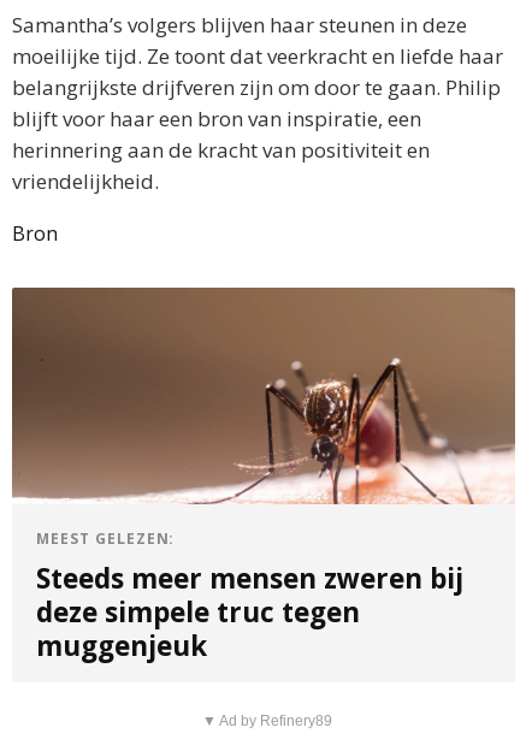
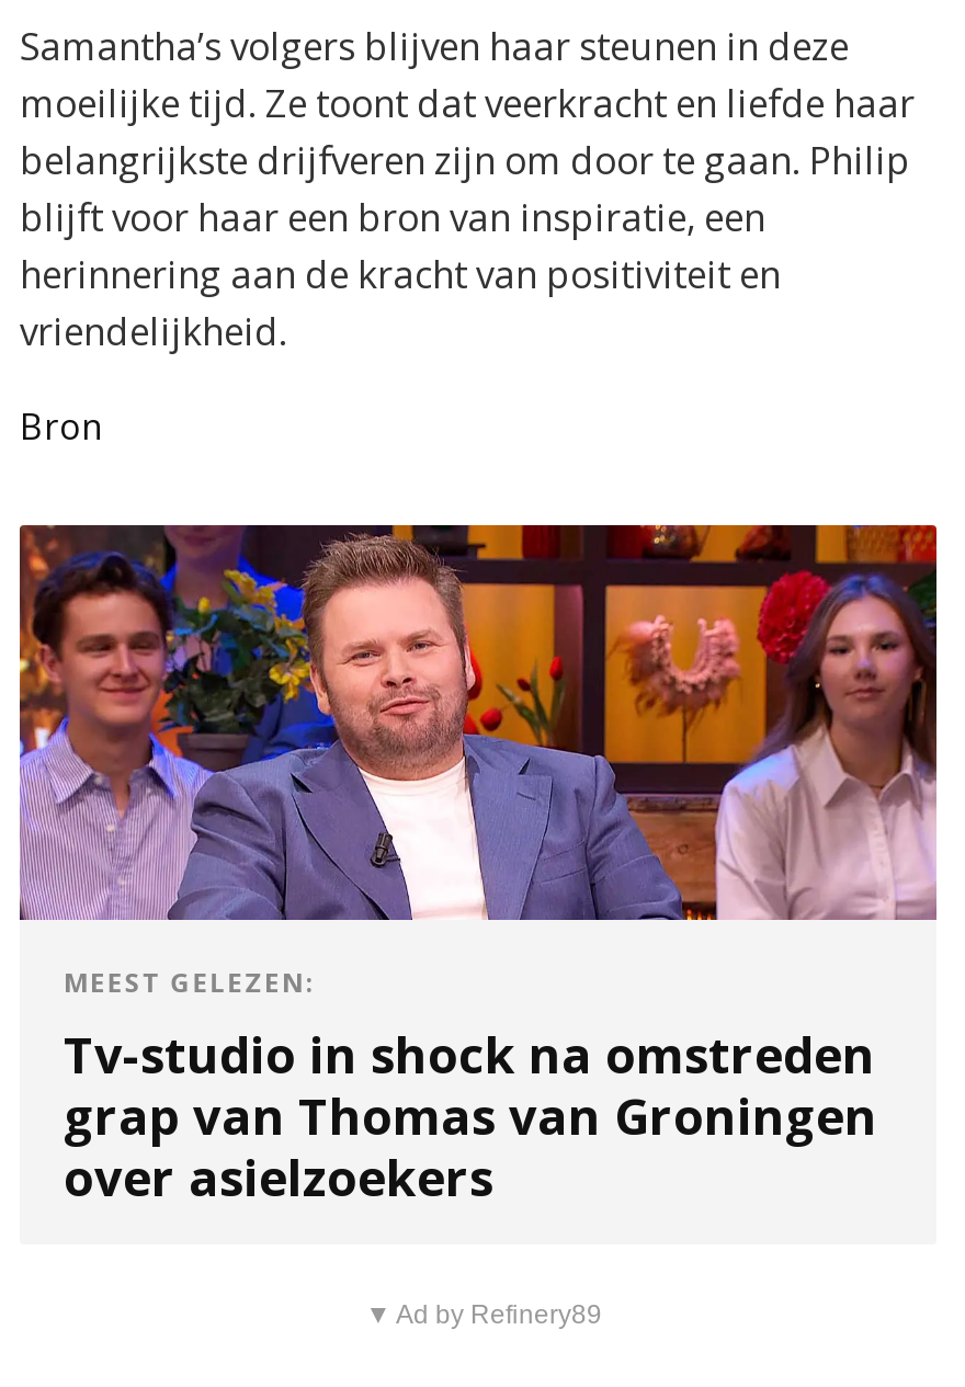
[11,288,516,505] [image] -> [18,524,939,923] [image]
[36,560,463,665] Steeds meer mensen zweren bij | deze simpele truc tegen | muggenjeuk -> [64,1020,877,1211] Tv-studio in shock na omstreden | grap van Thomas van Groningen | over asielzoekers

